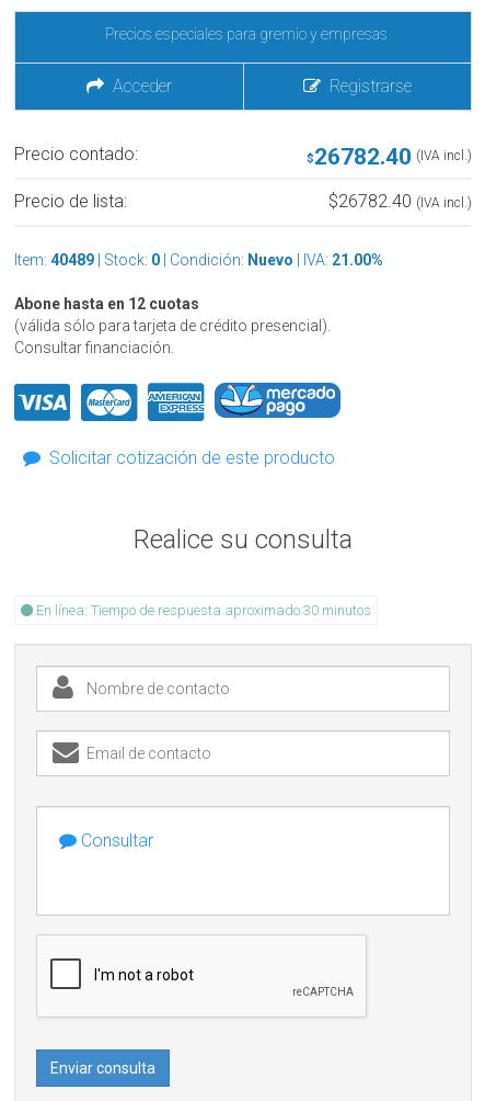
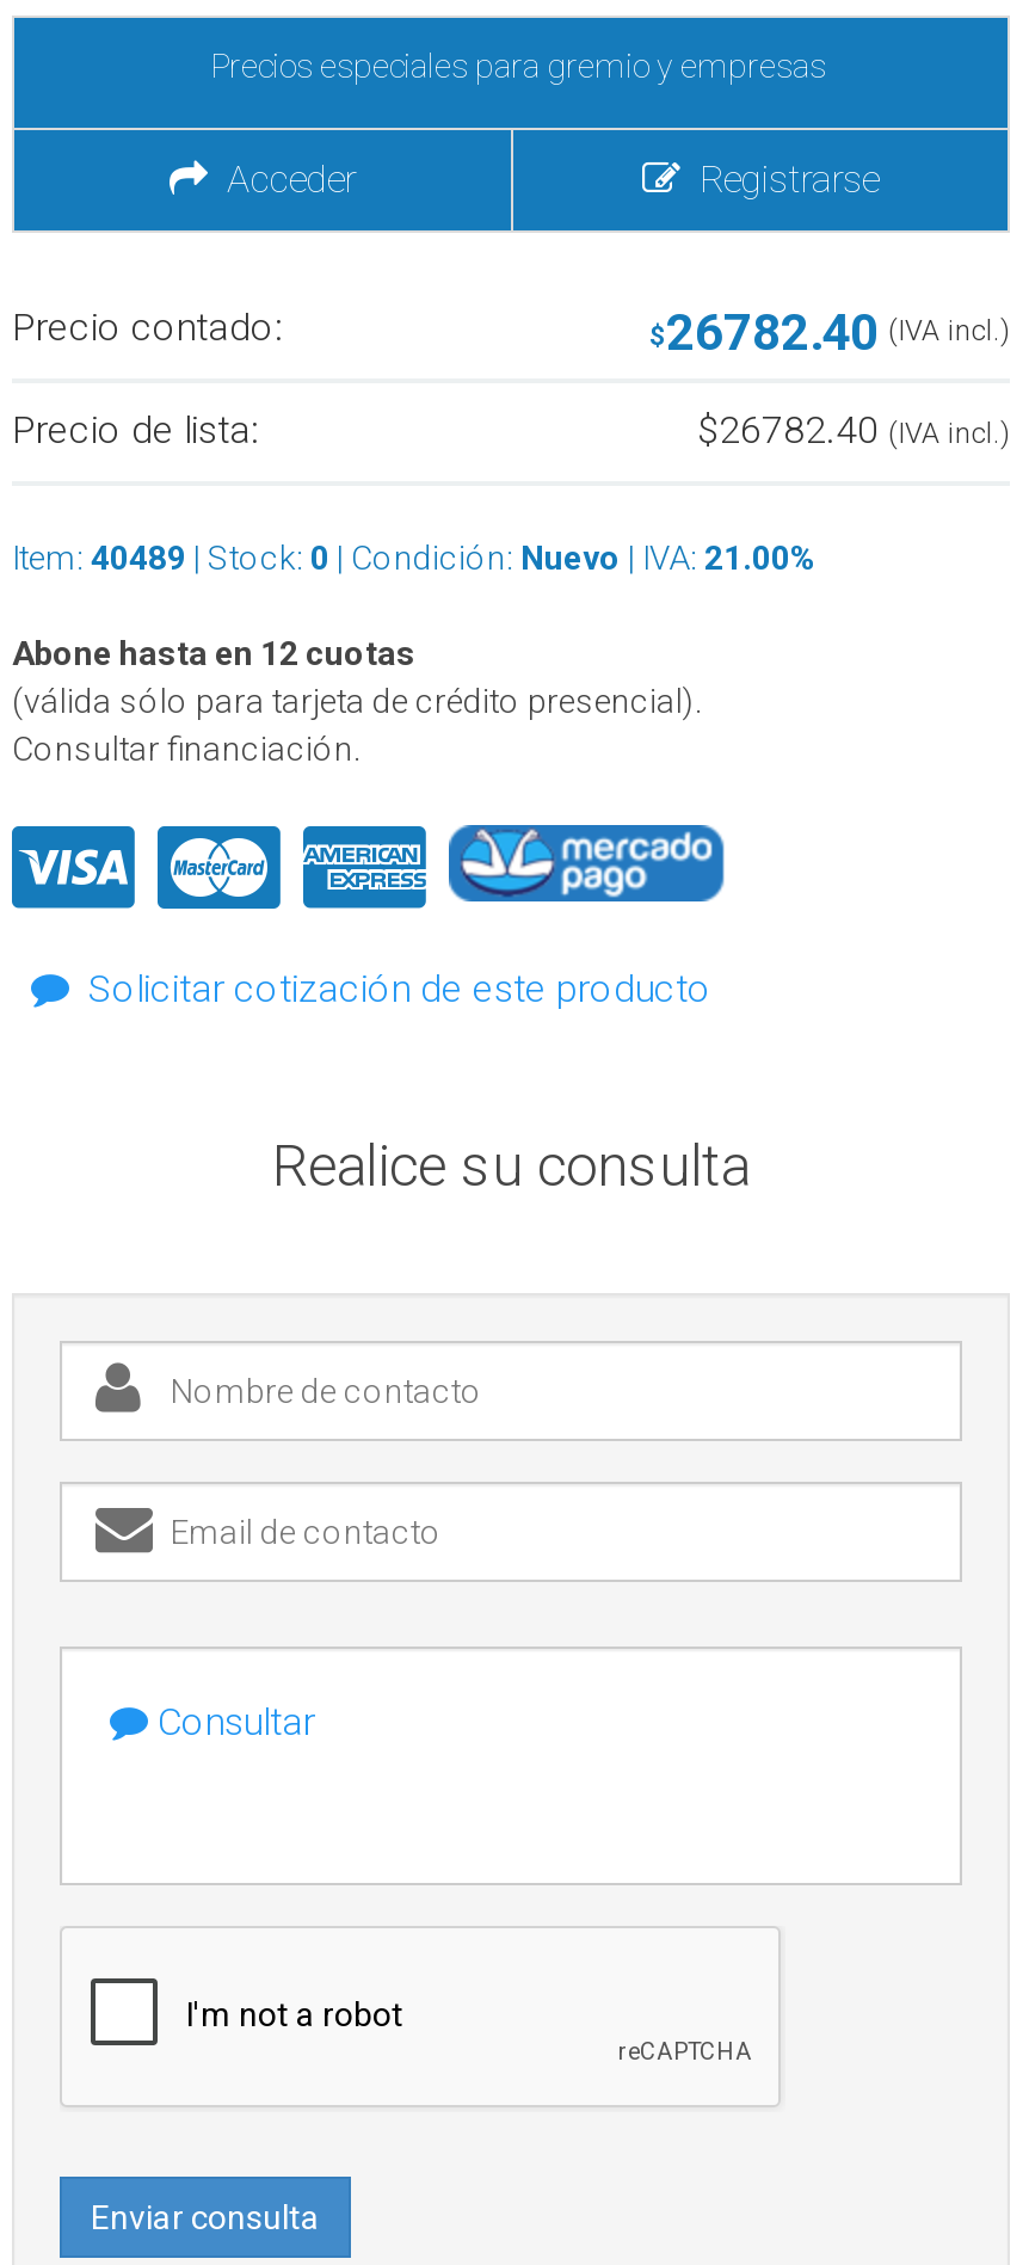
[33,602,371,618] En línea: Tiempo de respuesta aproximado 30 minutos -> none

